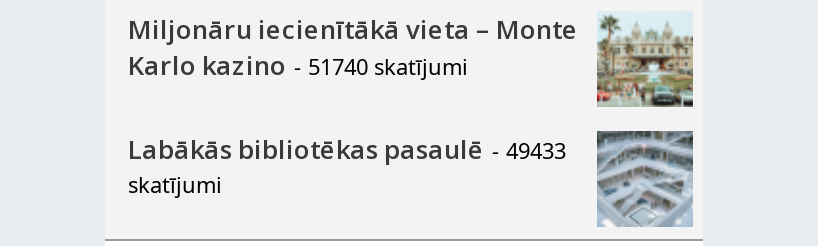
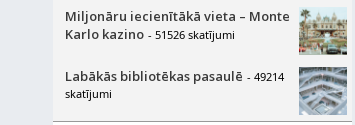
[128,47,468,83] Karlo kazino - 51740 skatījumi -> [64,25,234,43] Karlo kazino - 51526 skatījumi
[128,131,566,167] Labākās bibliotēkas pasaulē - 49433 -> [64,67,283,85] Labākās bibliotēkas pasaulē - 49214

